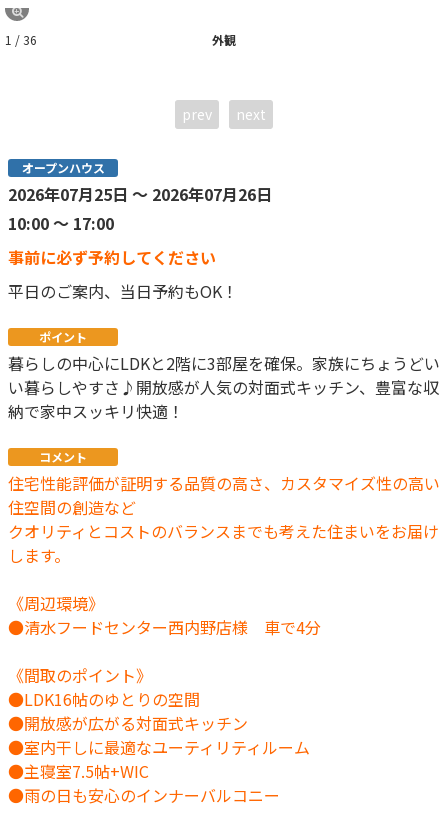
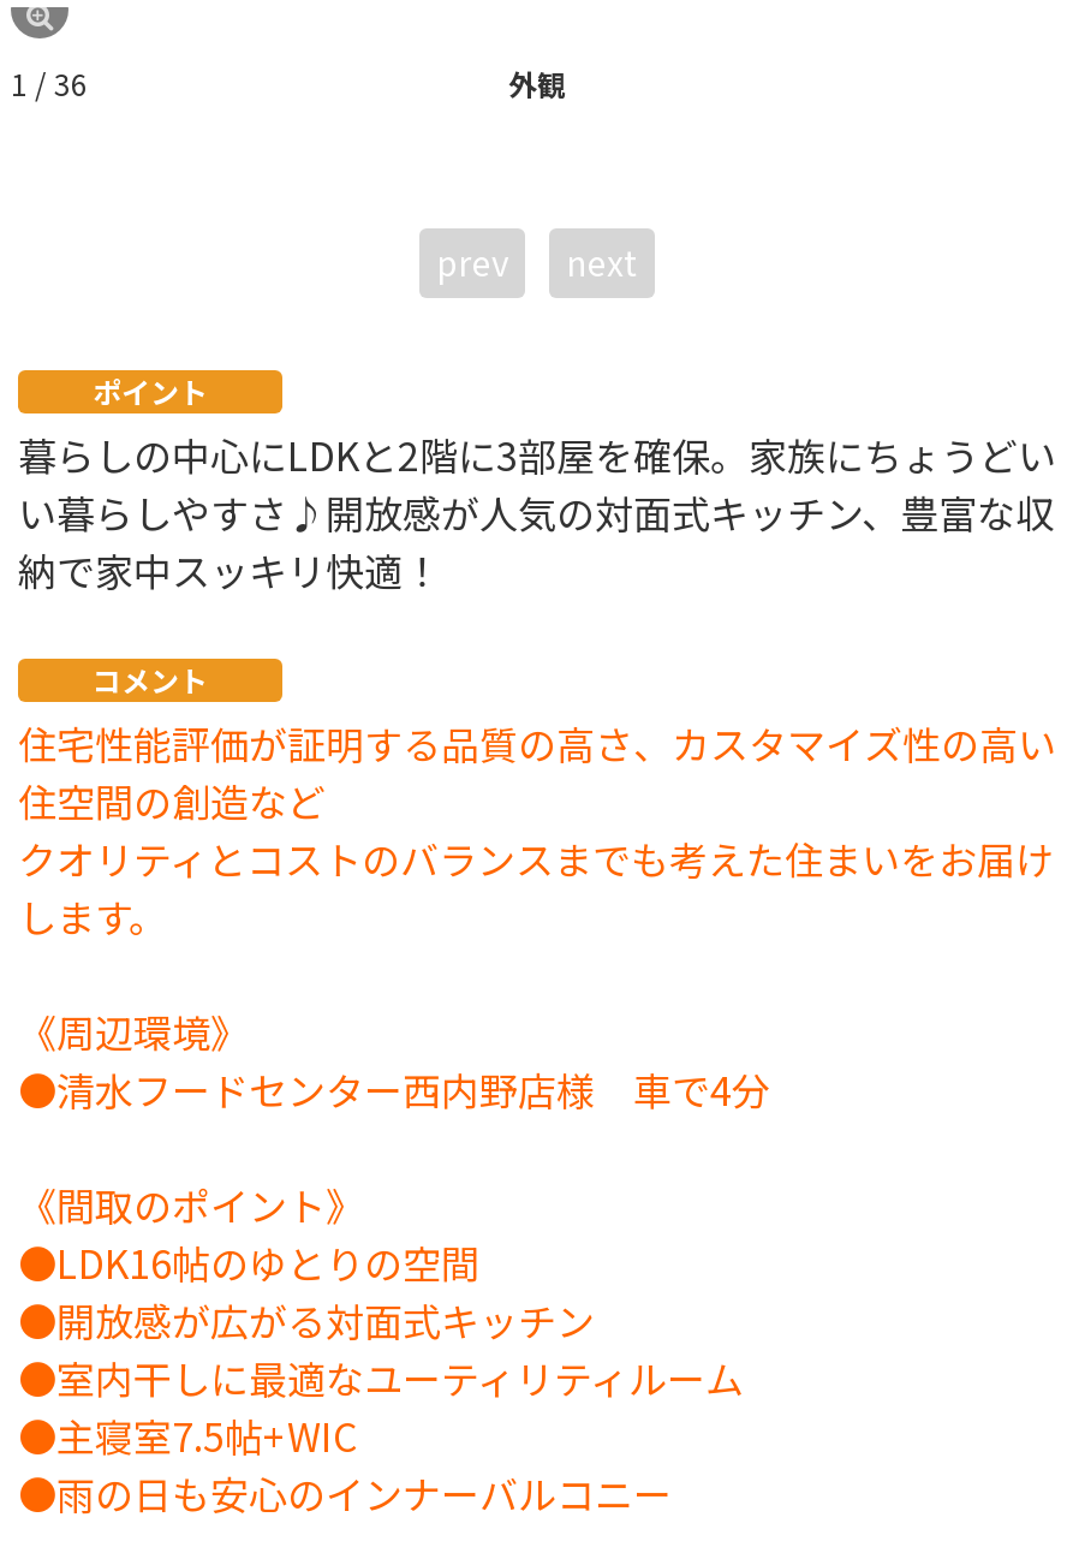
[8,159,272,303] オープンハウス | 2026年07月25日 ～ 2026年07月26日 | 10:00 ～ 17:00 | 事前に必ず予約してください | 平日のご案内、当日予約もOK！ -> none

